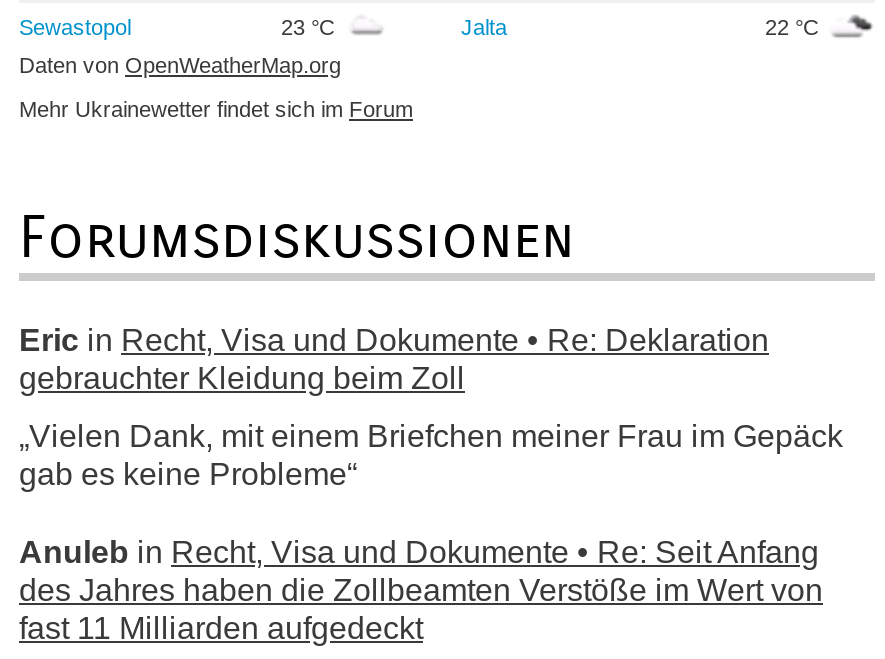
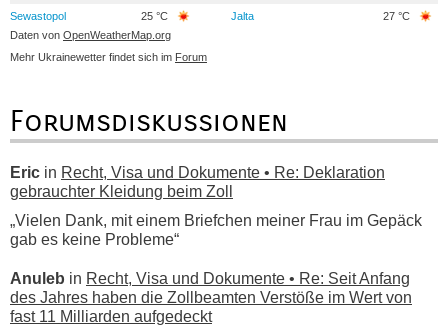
[281,15,341,39] 23 °C -> [141,10,171,22] 25 °C
[765,15,825,39] 22 °C -> [383,10,413,22] 27 °C

